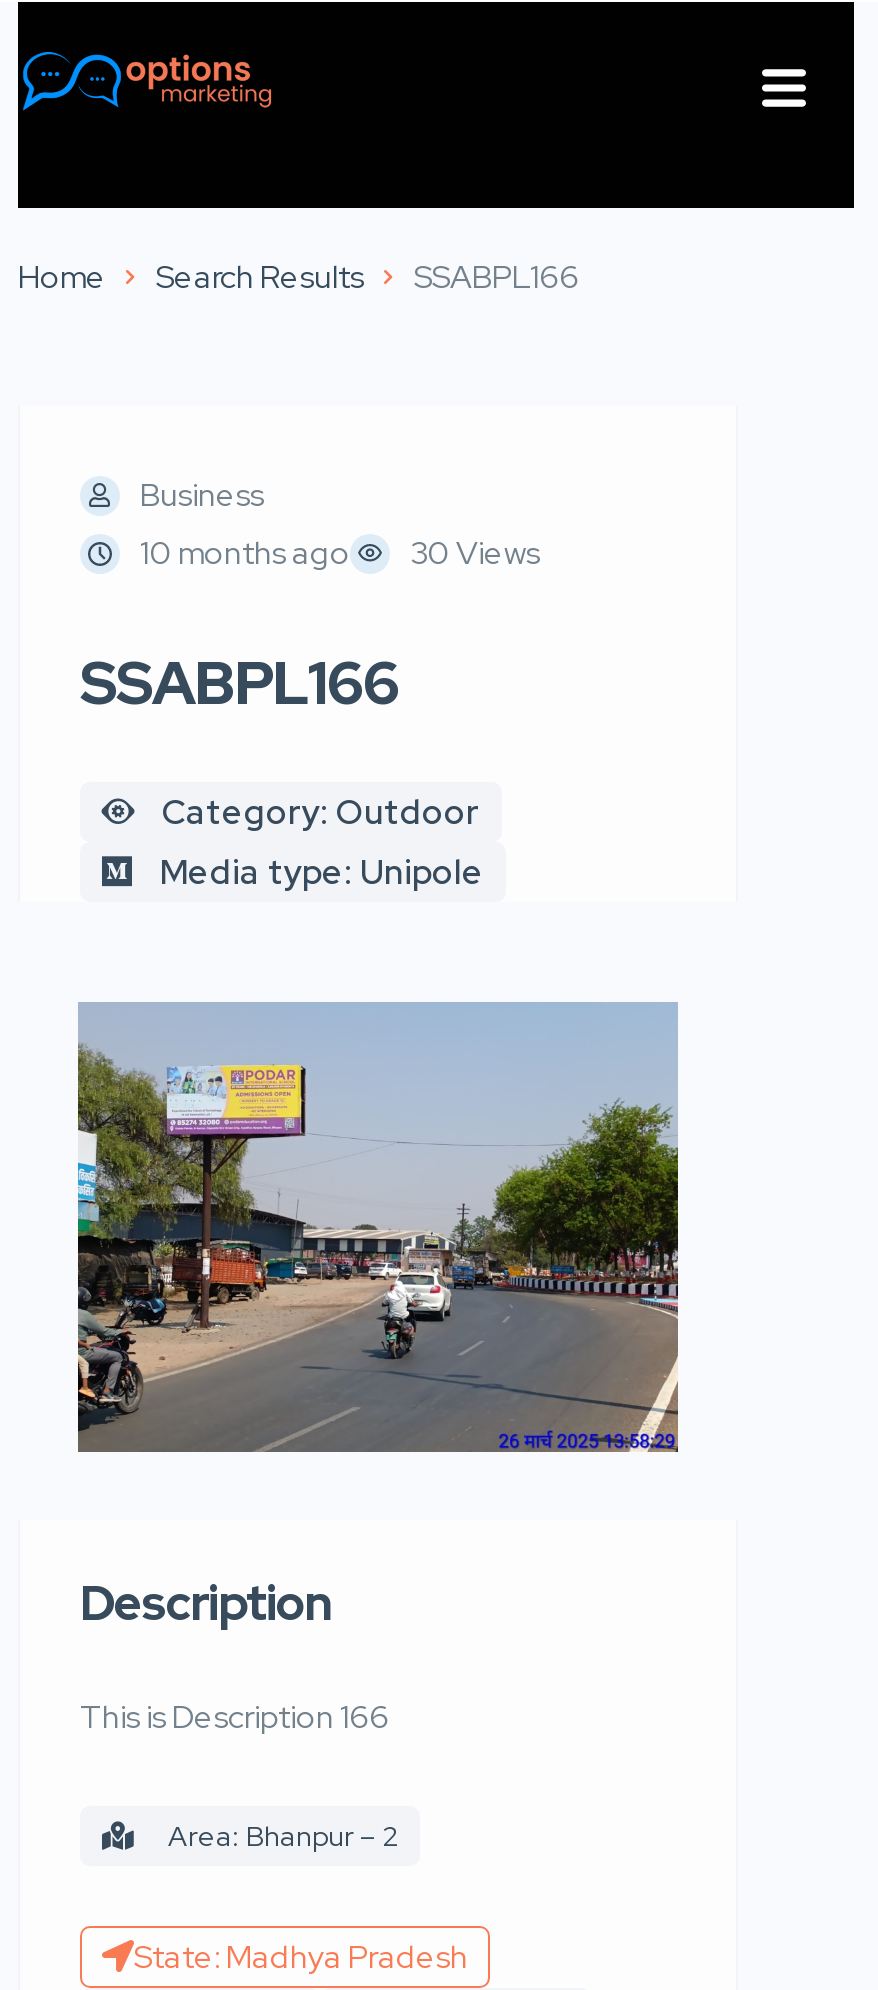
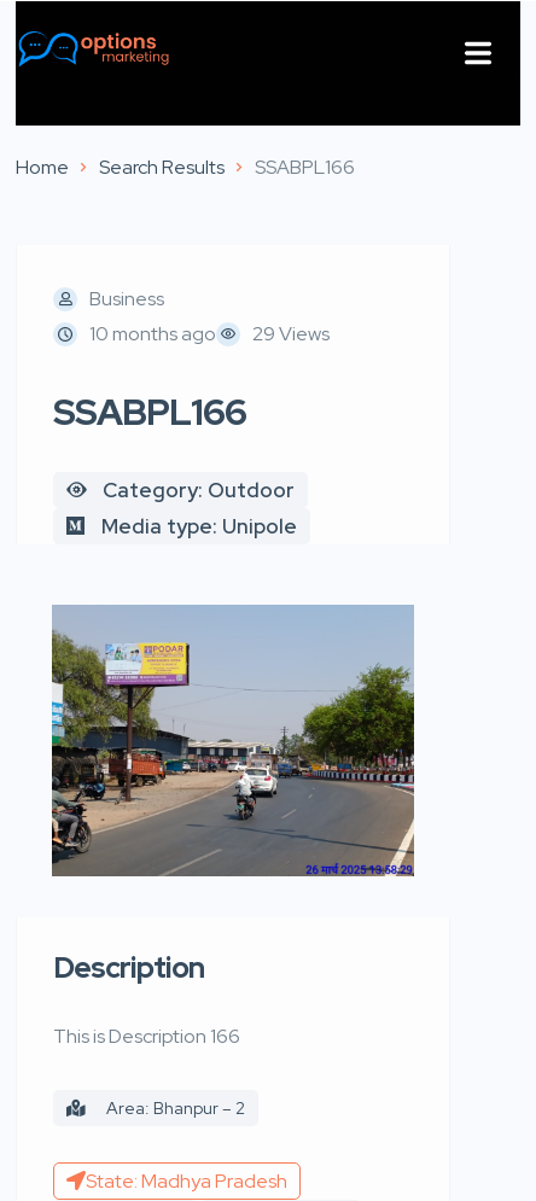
[140,532,540,574] 10 months ago 30 Views -> [89,321,330,346] 10 months ago 29 Views

